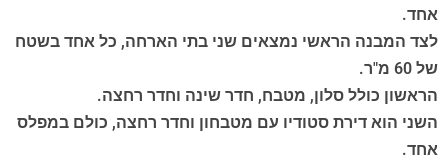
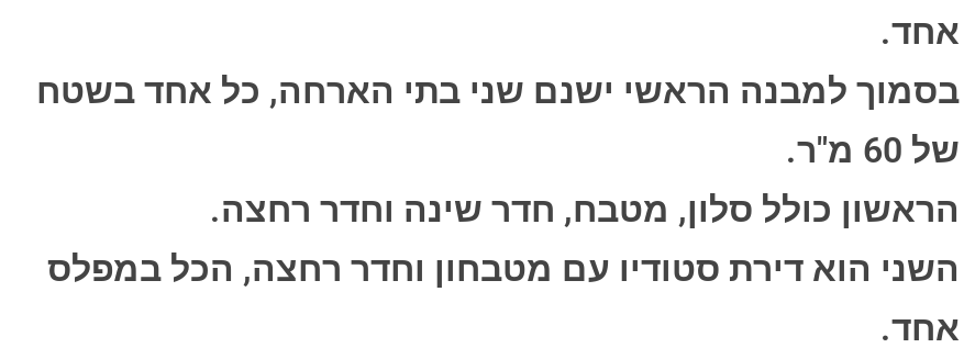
[15,32,438,51] לצד המבנה הראשי נמצאים שני בתי הארחה, כל אחד בשטח -> [36,70,960,112] בסמוך למבנה הראשי ישנם שני בתי הארחה, כל אחד בשטח
[17,113,438,132] השני הוא דירת סטודיו עם מטבחון וחדר רחצה, כולם במפלס -> [47,248,960,290] השני הוא דירת סטודיו עם מטבחון וחדר רחצה, הכל במפלס

